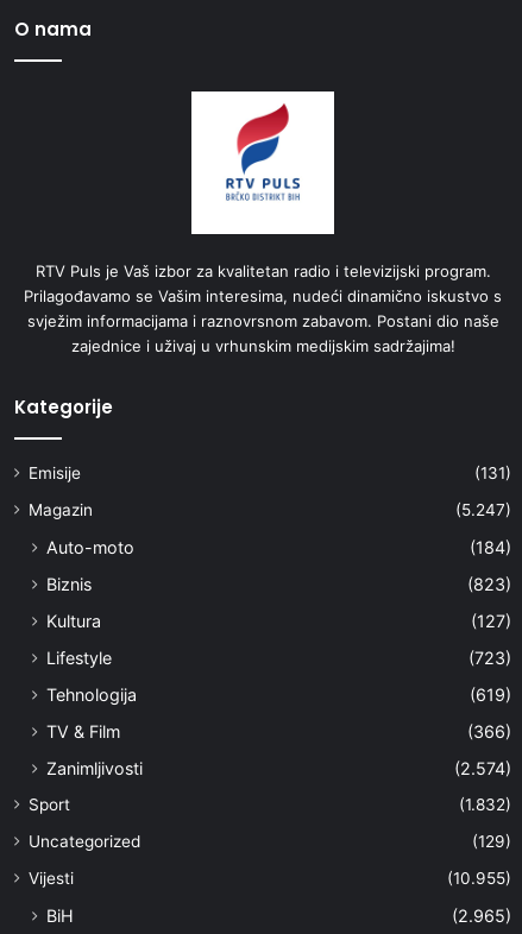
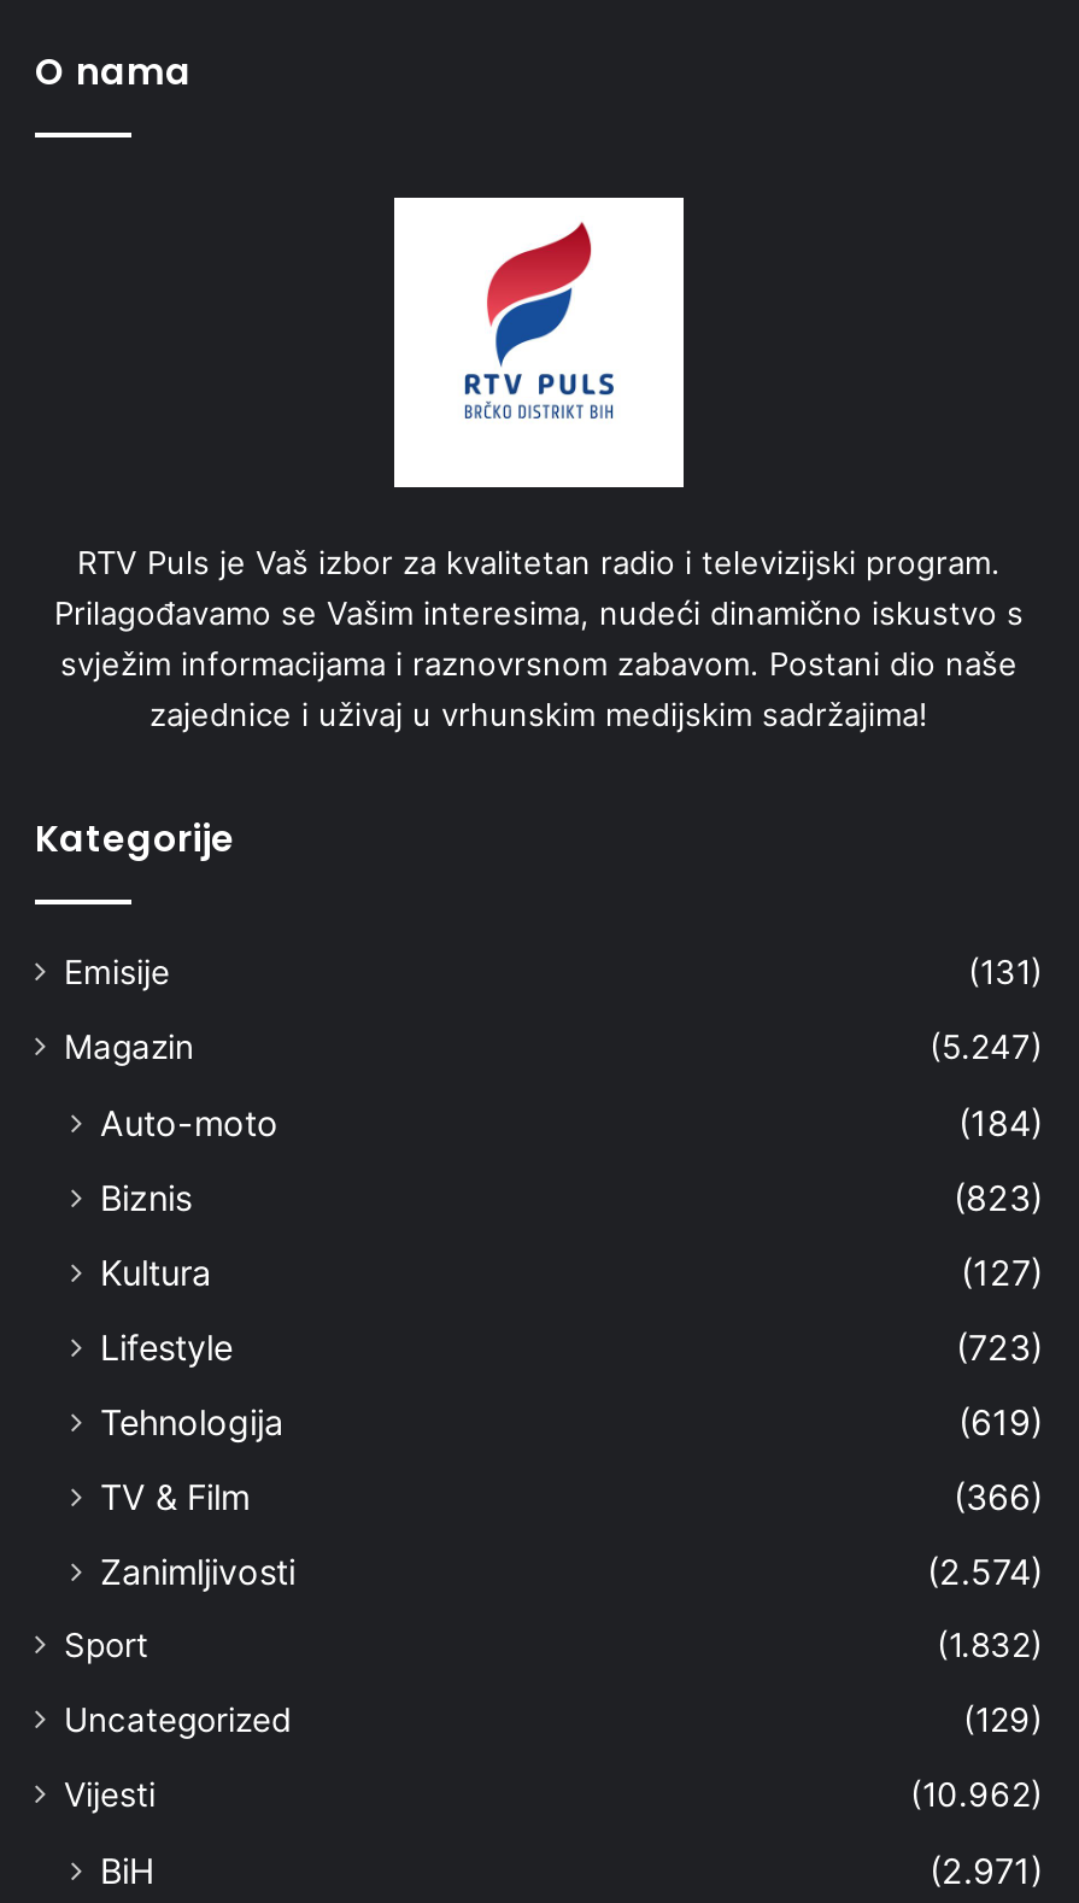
[447,868,511,887] (10.955) -> [910,1774,1043,1813] (10.962)
[452,905,511,925] (2.965) -> [930,1849,1043,1890] (2.971)

